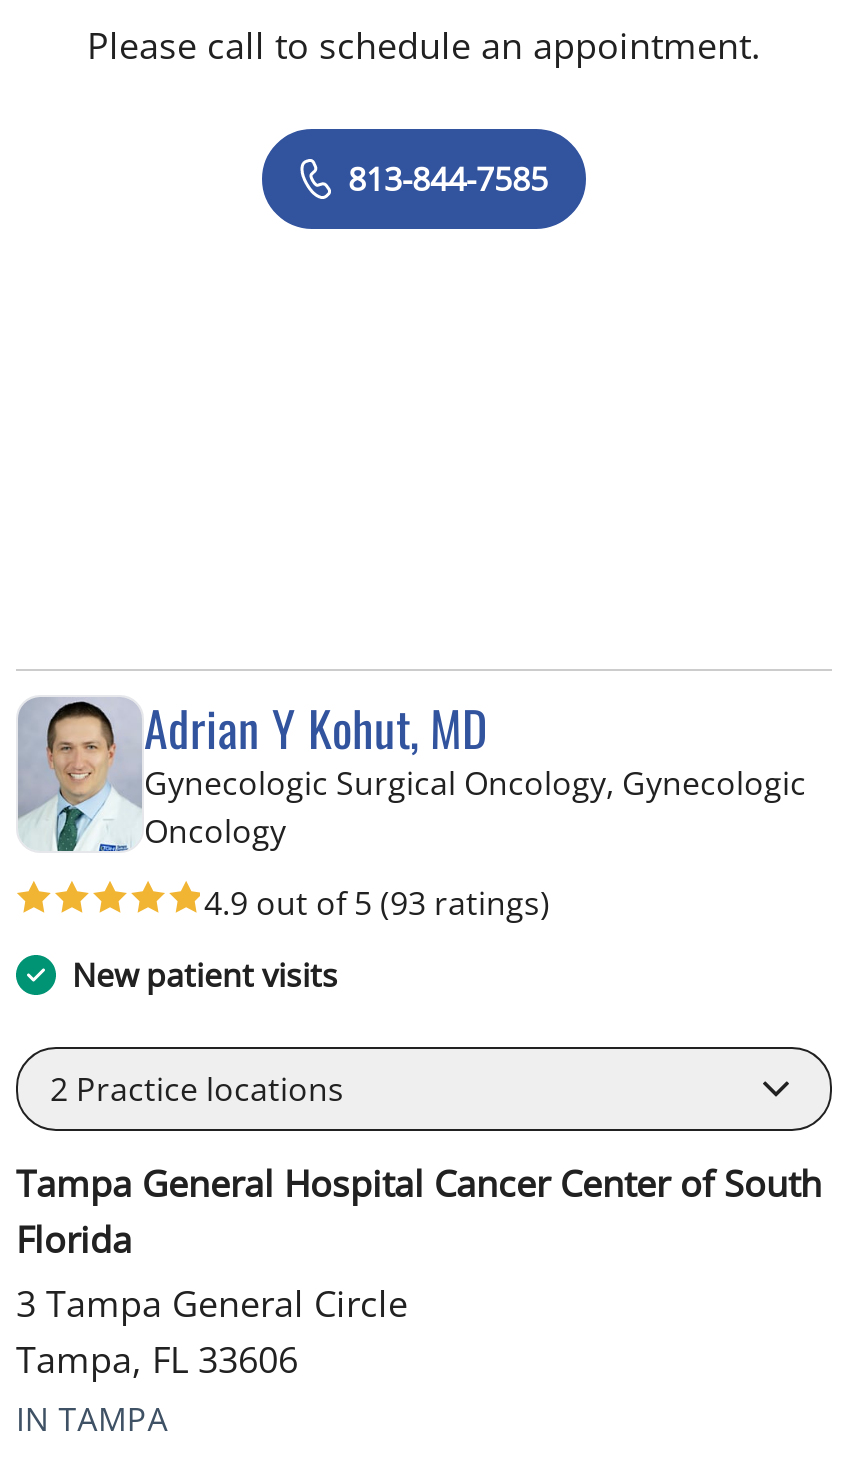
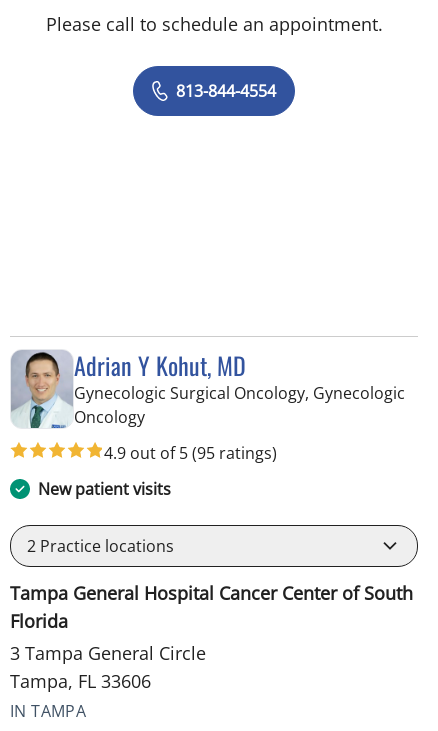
[348,156,548,200] 813-844-7585 -> [176,80,276,102] 813-844-4554
[204,880,550,924] 4.9 out of 5 (93 ratings) -> [104,442,277,464] 4.9 out of 5 (95 ratings)

